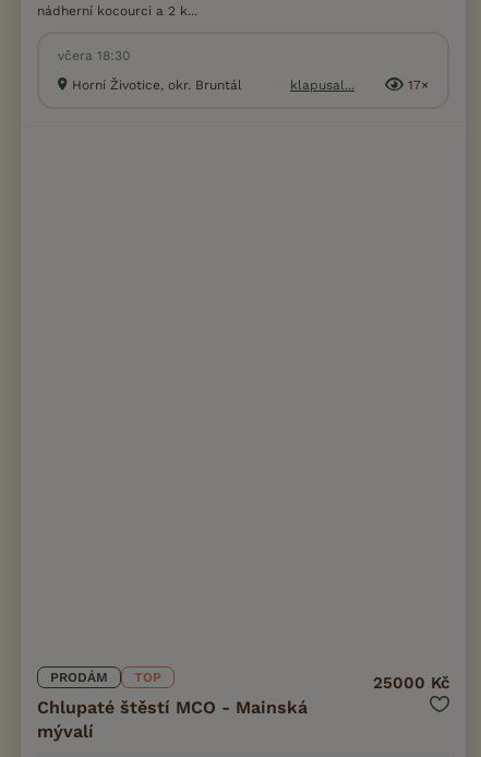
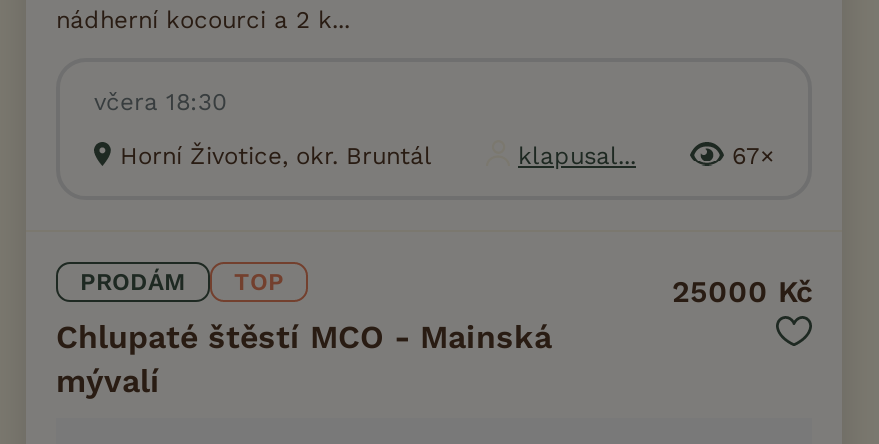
[404,77,429,93] 17× -> [724,142,774,170] 67×

